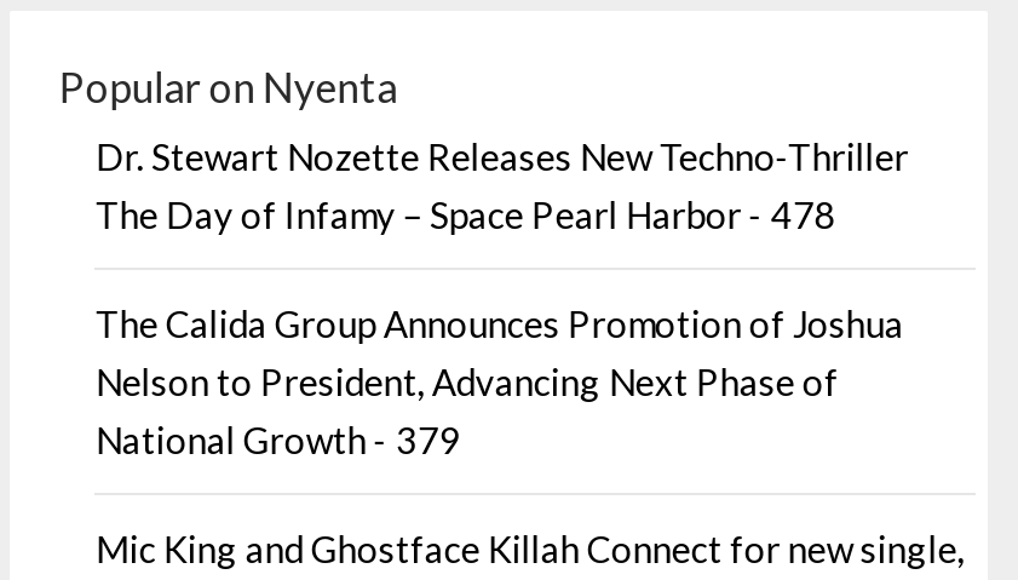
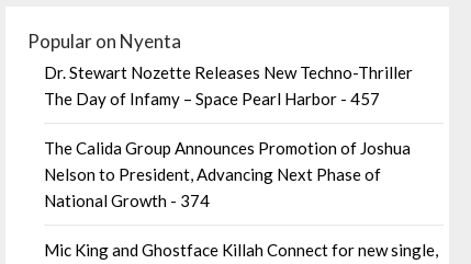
[95,193,836,236] The Day of Infamy – Space Pearl Harbor - 478 -> [44,89,380,109] The Day of Infamy – Space Pearl Harbor - 457
[95,418,461,462] National Growth - 379 -> [44,191,210,210] National Growth - 374

